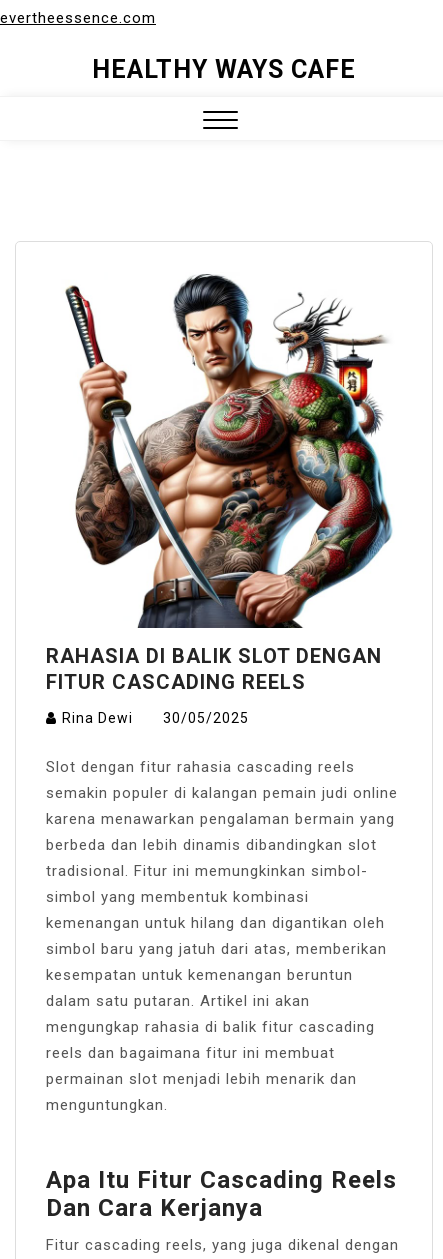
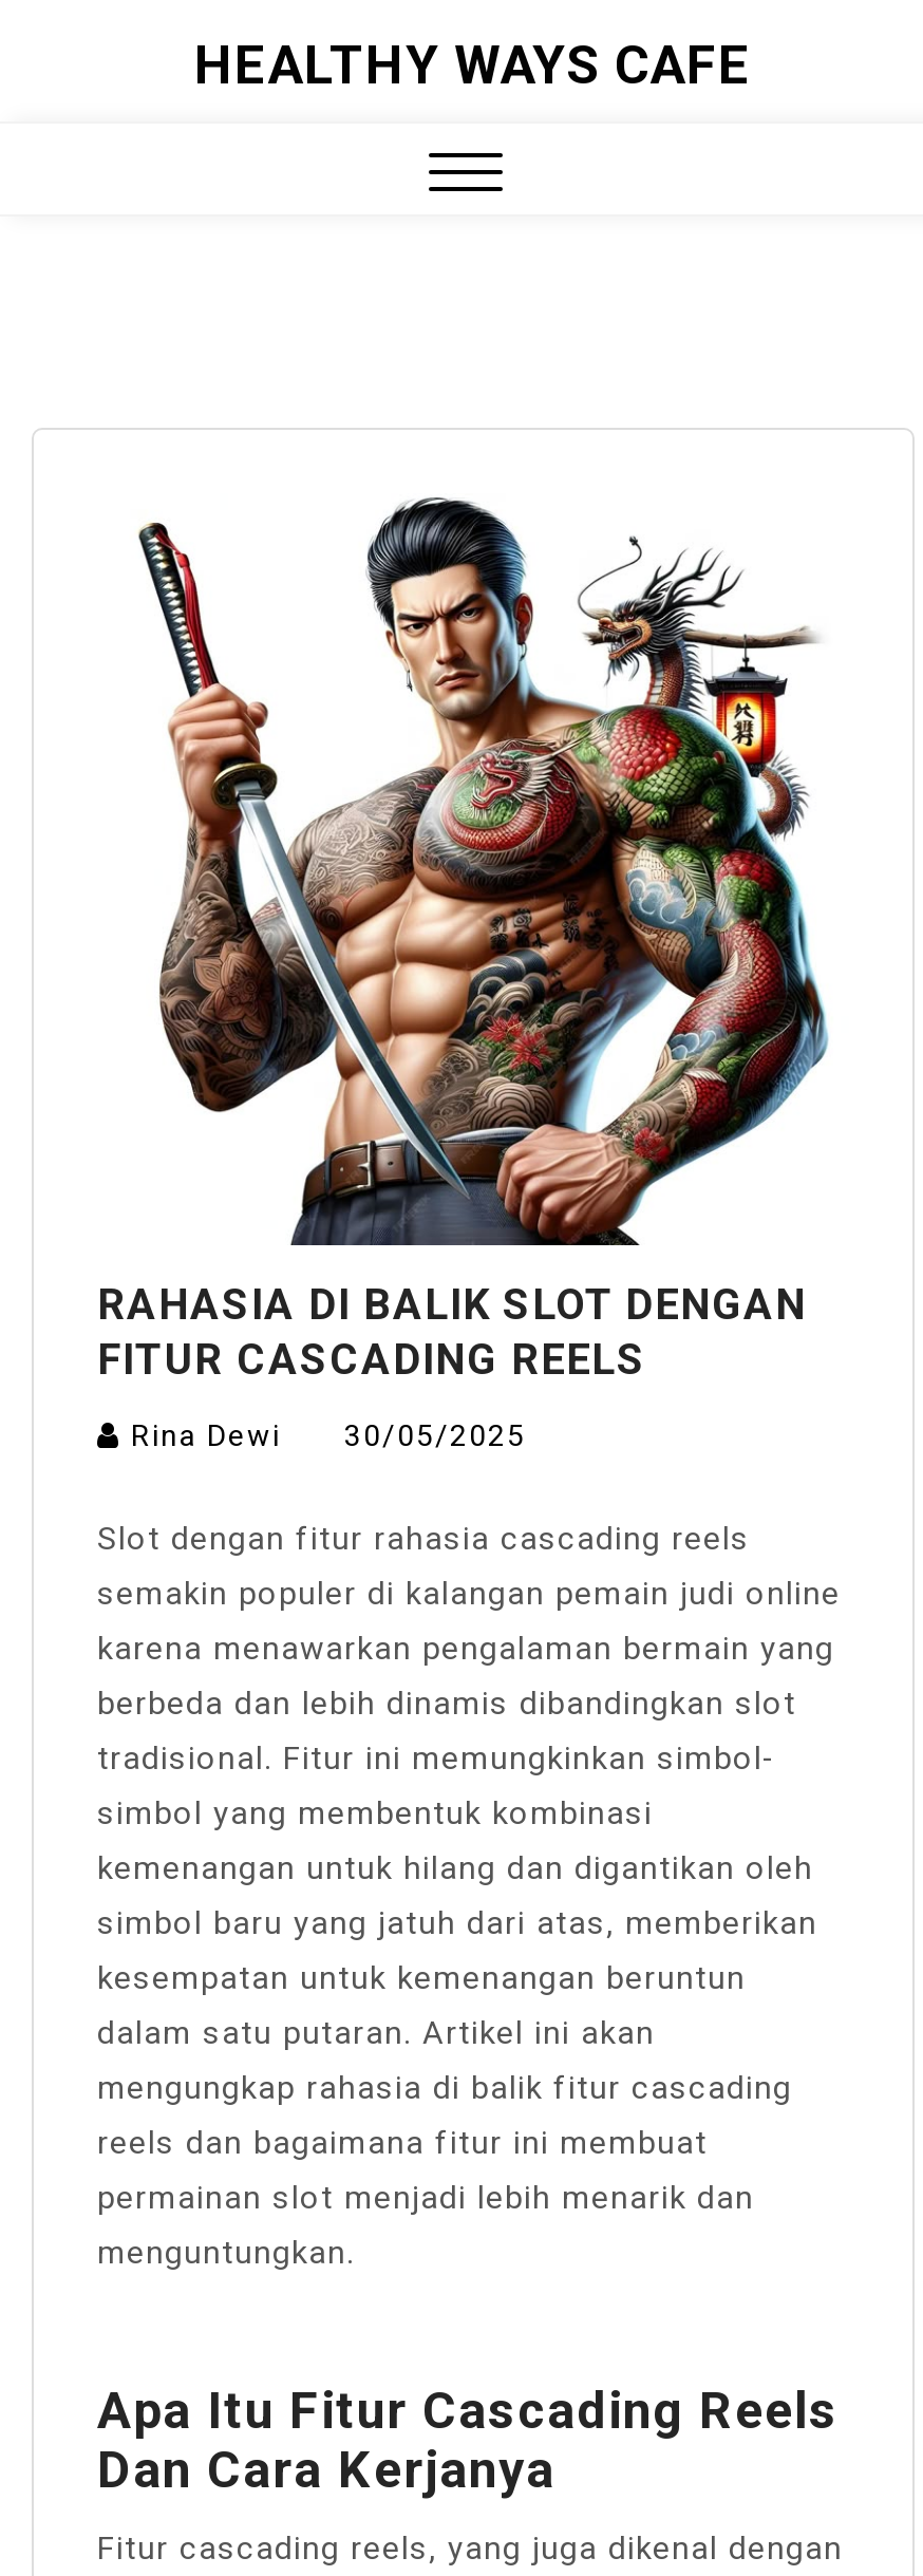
[0,9,156,27] evertheessence.com -> none

